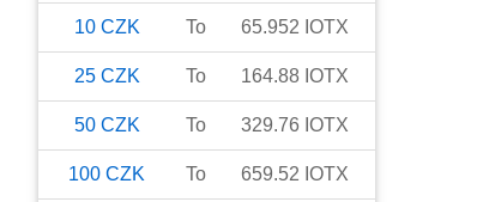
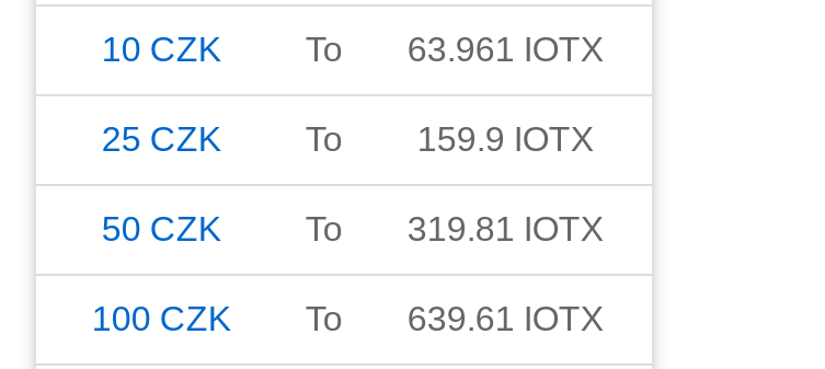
[186,17,349,37] To 65.952 IOTX -> [305,30,605,68] To 63.961 IOTX
[186,66,349,86] To 164.88 IOTX -> [305,120,595,157] To 159.9 IOTX
[186,115,349,135] To 329.76 IOTX -> [305,210,605,247] To 319.81 IOTX
[69,164,349,184] 100 CZK To 659.52 IOTX -> [92,300,605,337] 100 CZK To 639.61 IOTX

